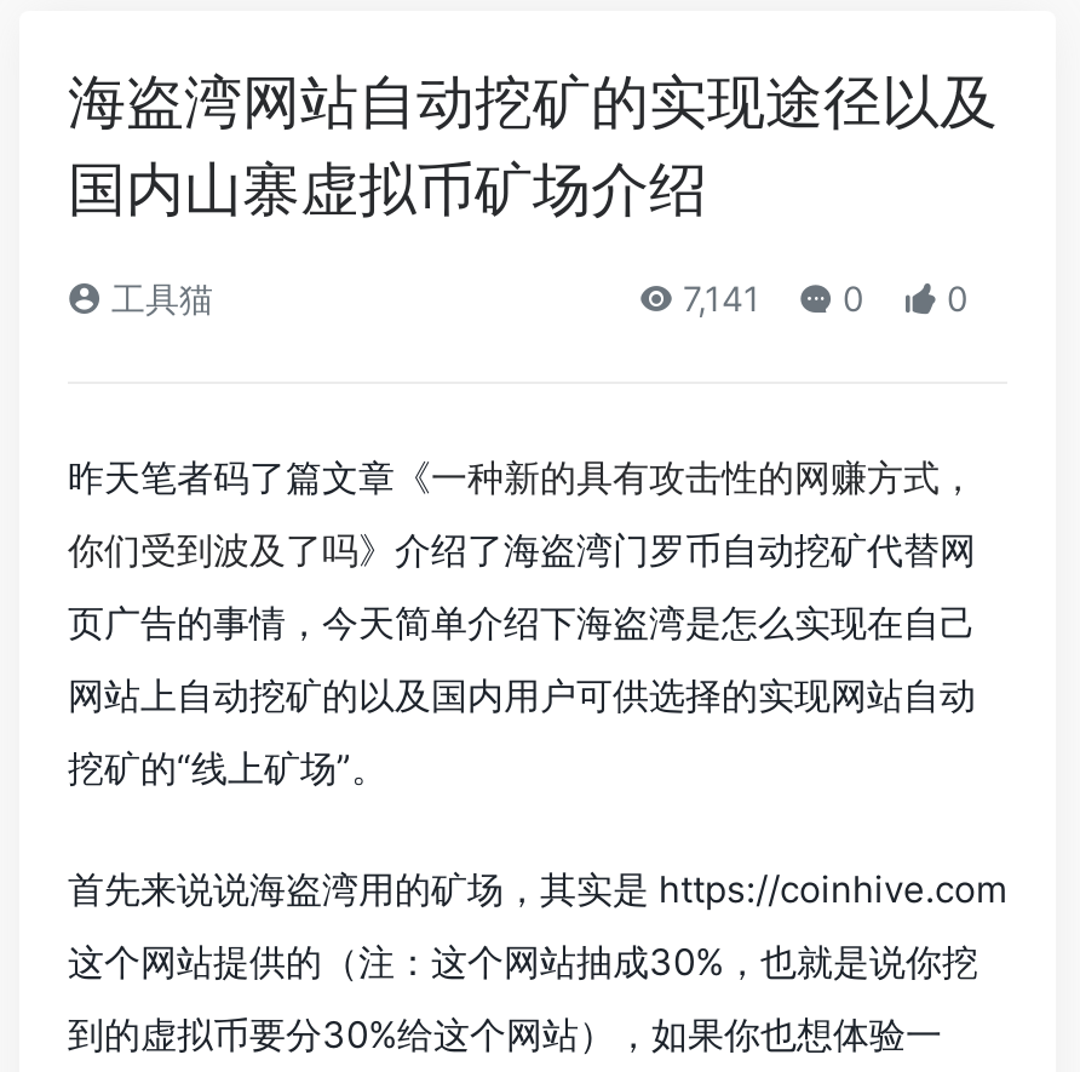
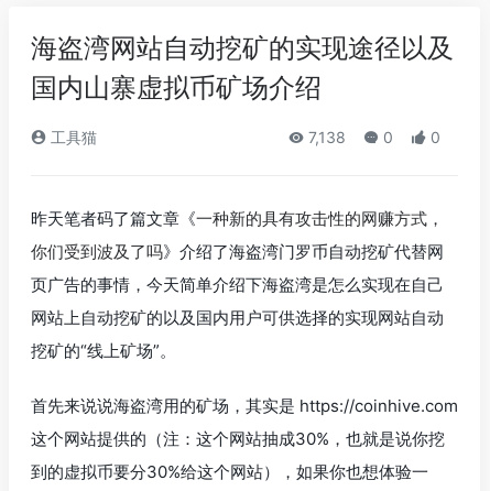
[673,277,969,319] 7,141 0 0 -> [304,128,440,146] 7,138 0 0

